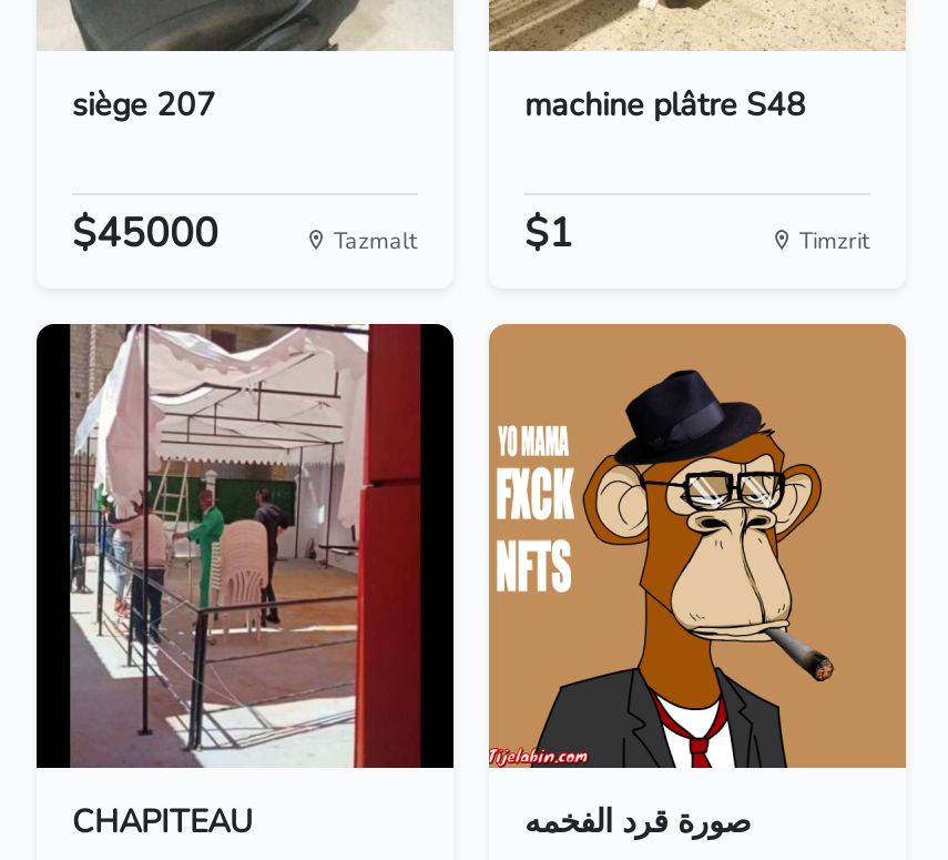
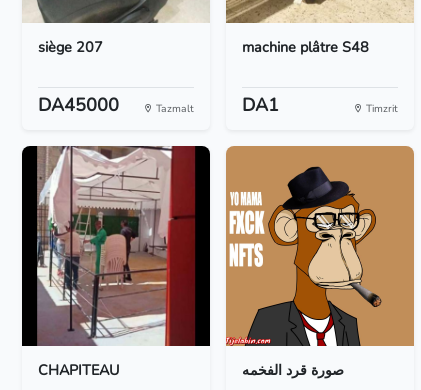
[72,207,218,260] $45000 -> [38,93,119,117] DA45000
[524,207,573,260] $1 -> [242,93,279,117] DA1

